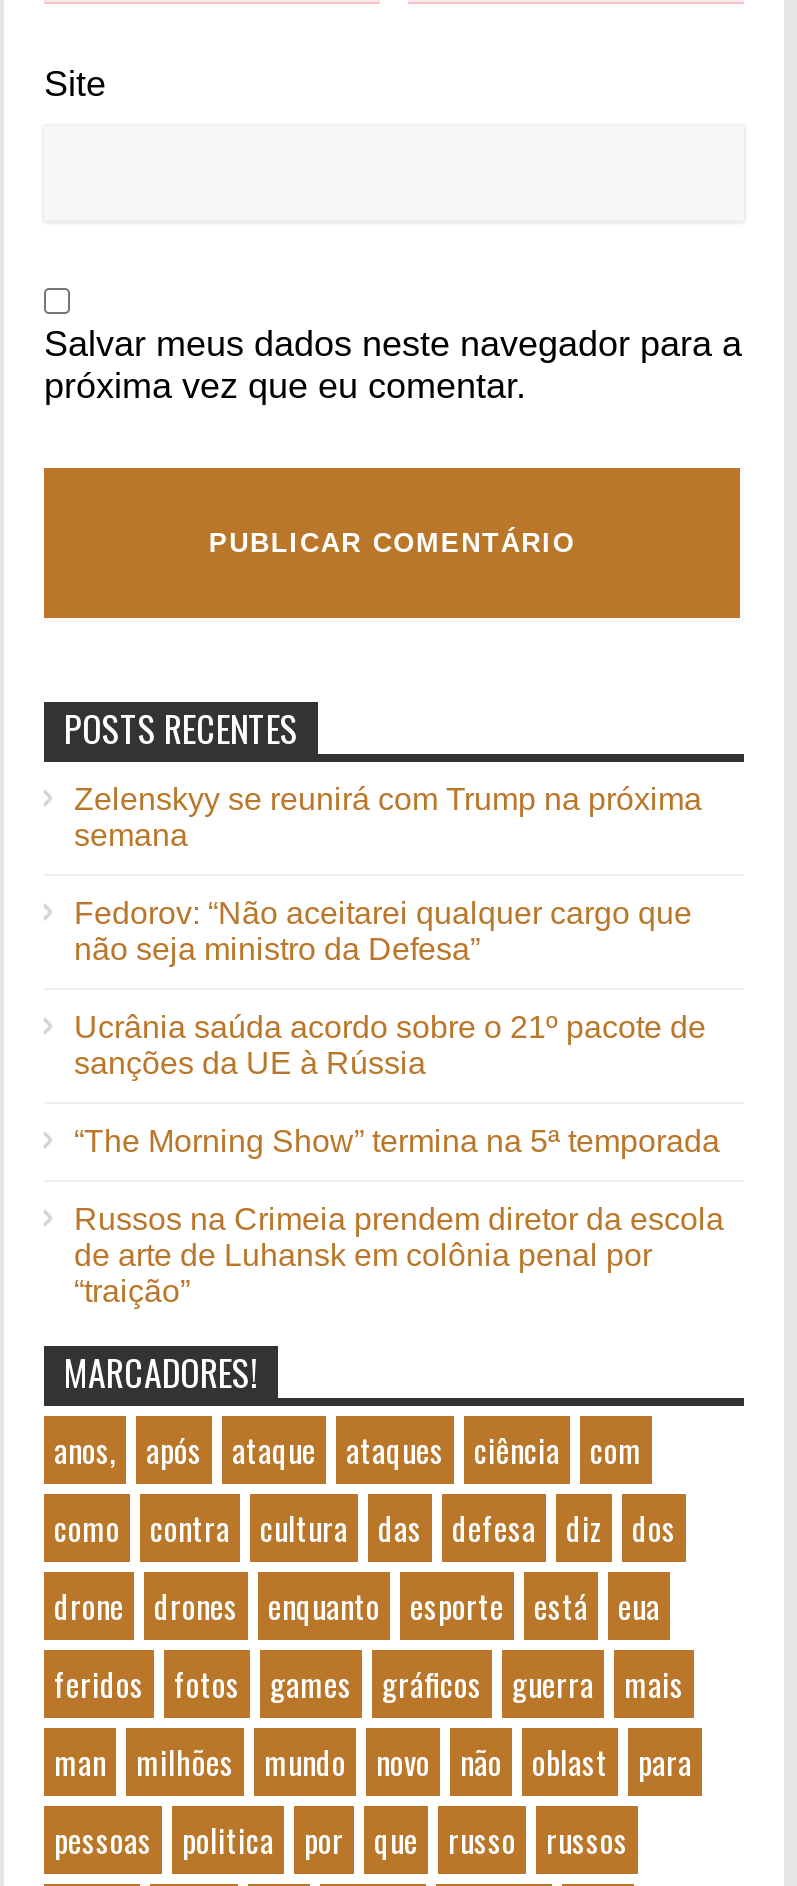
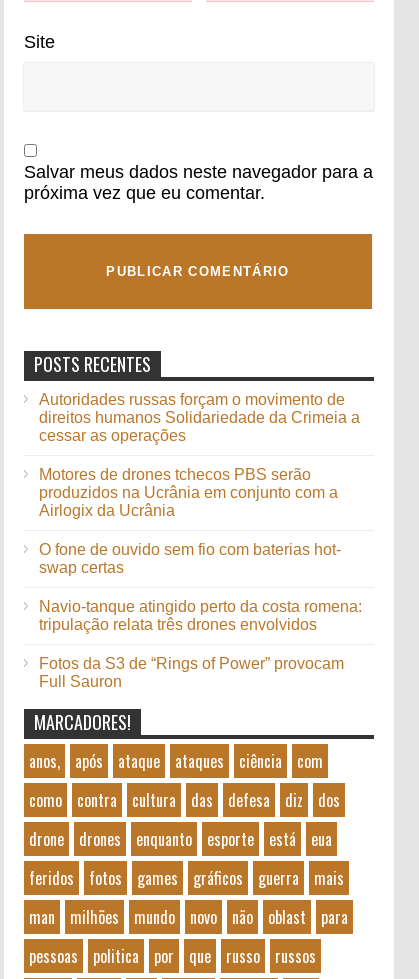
[74,782,702,852] Zelenskyy se reunirá com Trump na próxima | semana -> [39,391,360,444] Autoridades russas forçam o movimento de | direitos humanos Solidariedade da Crimeia a | cessar as operações
[74,896,692,966] Fedorov: “Não aceitarei qualquer cargo que | não seja ministro da Defesa” -> [39,466,338,519] Motores de drones tchecos PBS serão | produzidos na Ucrânia em conjunto com a | Airlogix da Ucrânia
[74,1010,706,1080] Ucrânia saúda acordo sobre o 21º pacote de | sanções da UE à Rússia -> [39,541,341,576] O fone de ouvido sem fio com baterias hot- | swap certas
[74,1124,720,1158] “The Morning Show” termina na 5ª temporada -> [39,598,362,633] Navio-tanque atingido perto da costa romena: | tripulação relata três drones envolvidos
[74,1202,724,1308] Russos na Crimeia prendem diretor da escola | de arte de Luhansk em colônia penal por | “traição” -> [39,655,344,690] Fotos da S3 de “Rings of Power” provocam | Full Sauron

